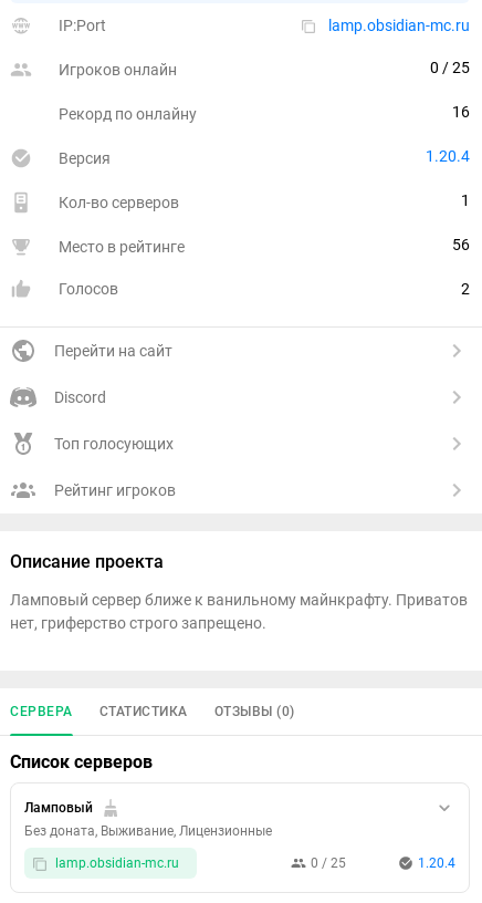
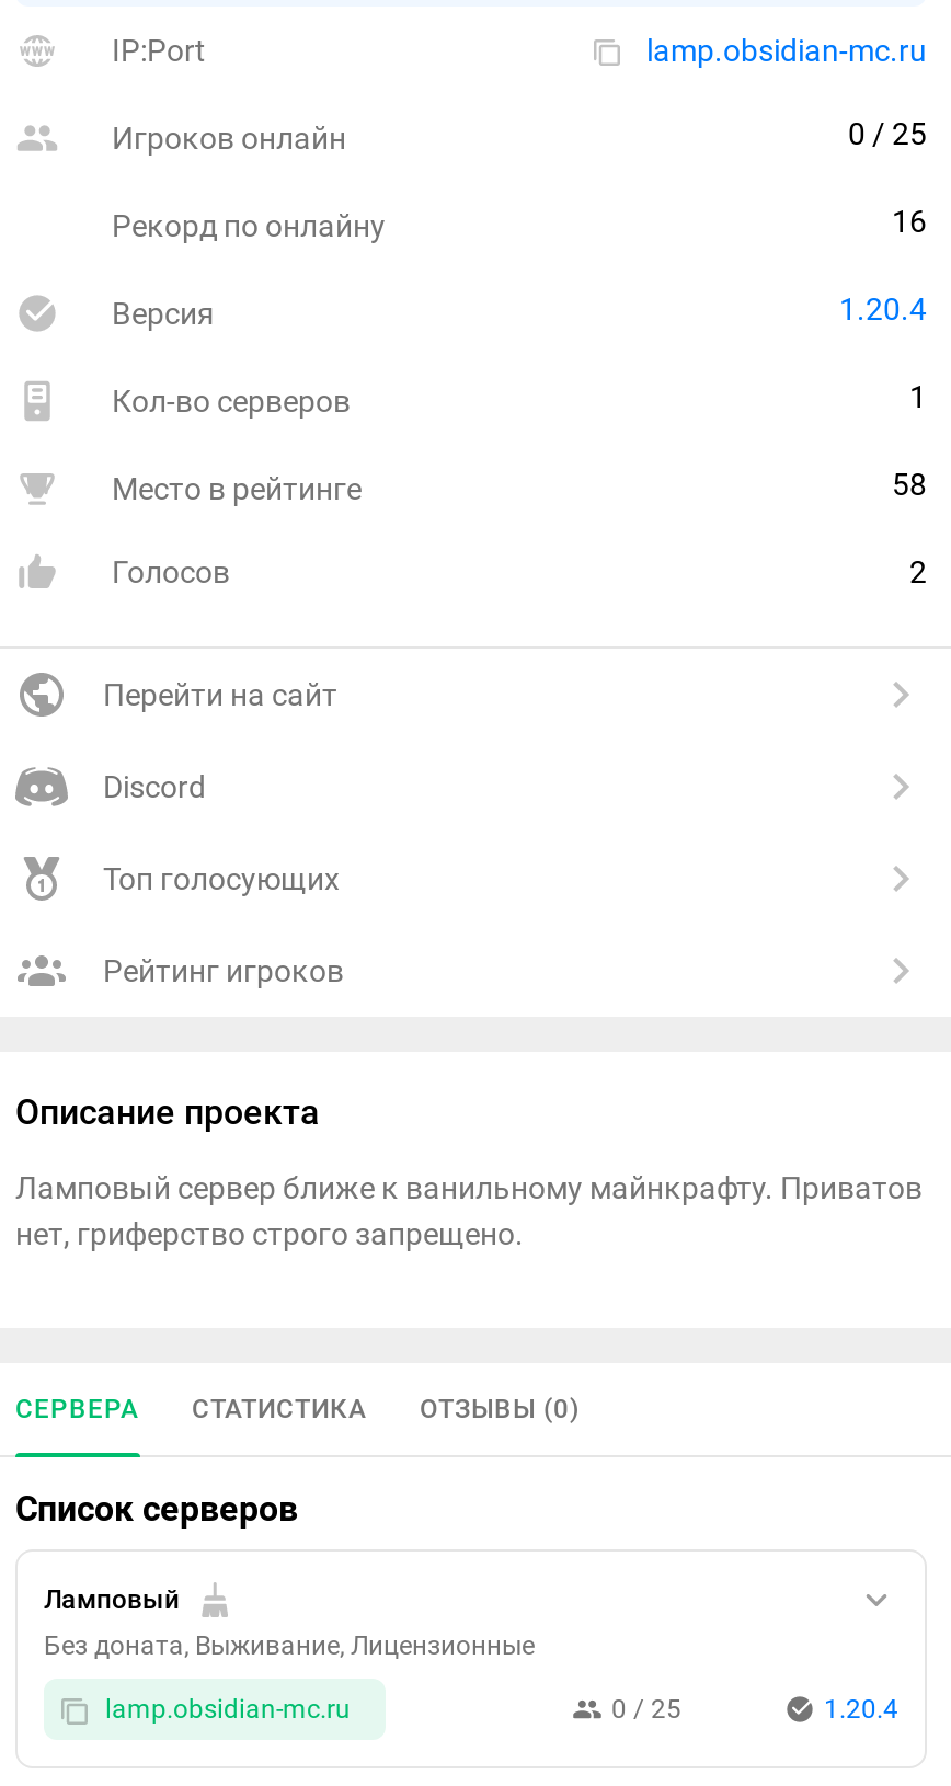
[452,236,470,254] 56 -> [892,468,927,503] 58

